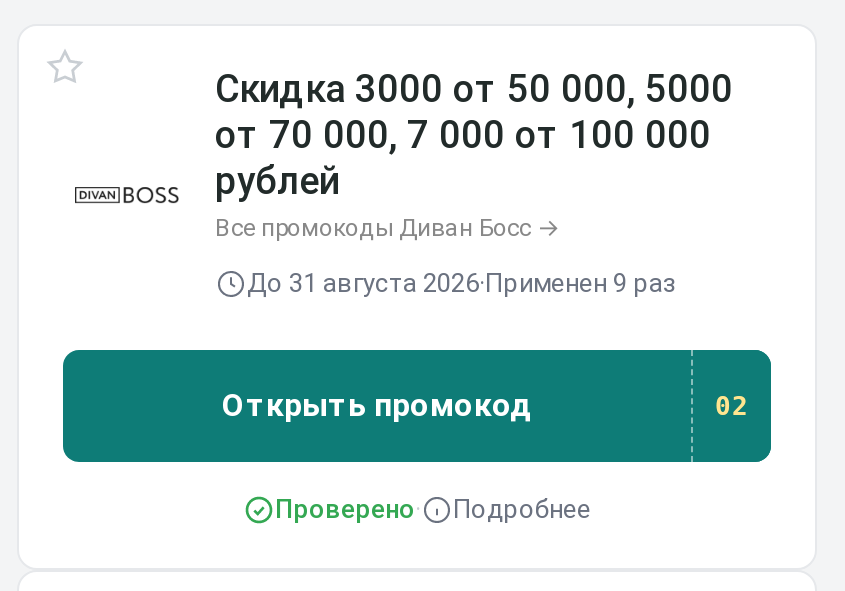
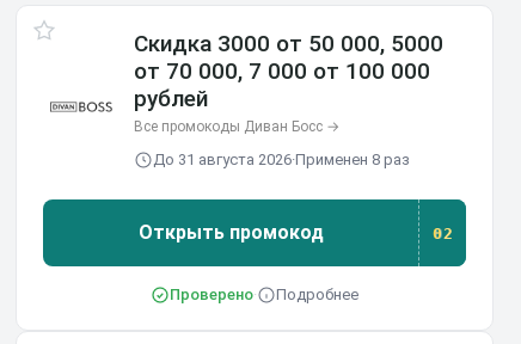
[247,268,677,298] До 31 августа 2026·Применен 9 раз -> [153,150,410,168] До 31 августа 2026·Применен 8 раз

